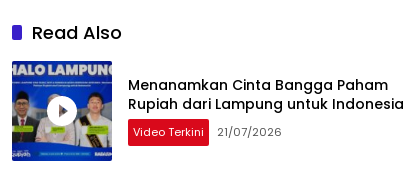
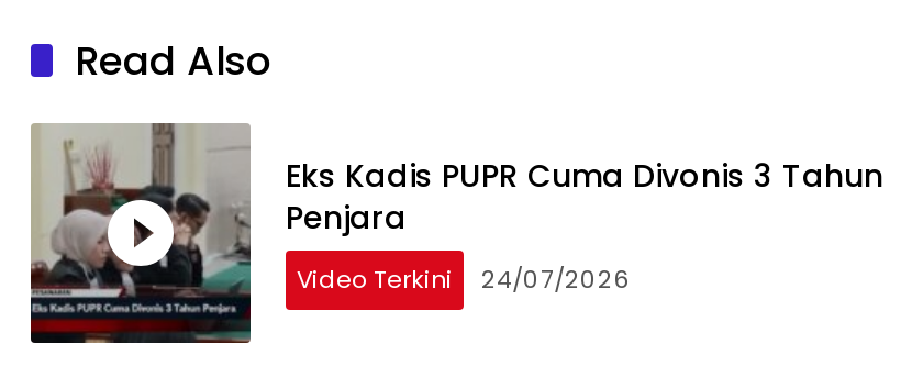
[11,60,404,162] [image] | Menanamkan Cinta Bangga Paham | Rupiah dari Lampung untuk Indonesia -> [29,121,883,345] [image] | Eks Kadis PUPR Cuma Divonis 3 Tahun | Penjara
[133,124,282,140] Video Terkini 21/07/2026 -> [297,262,631,297] Video Terkini 24/07/2026

